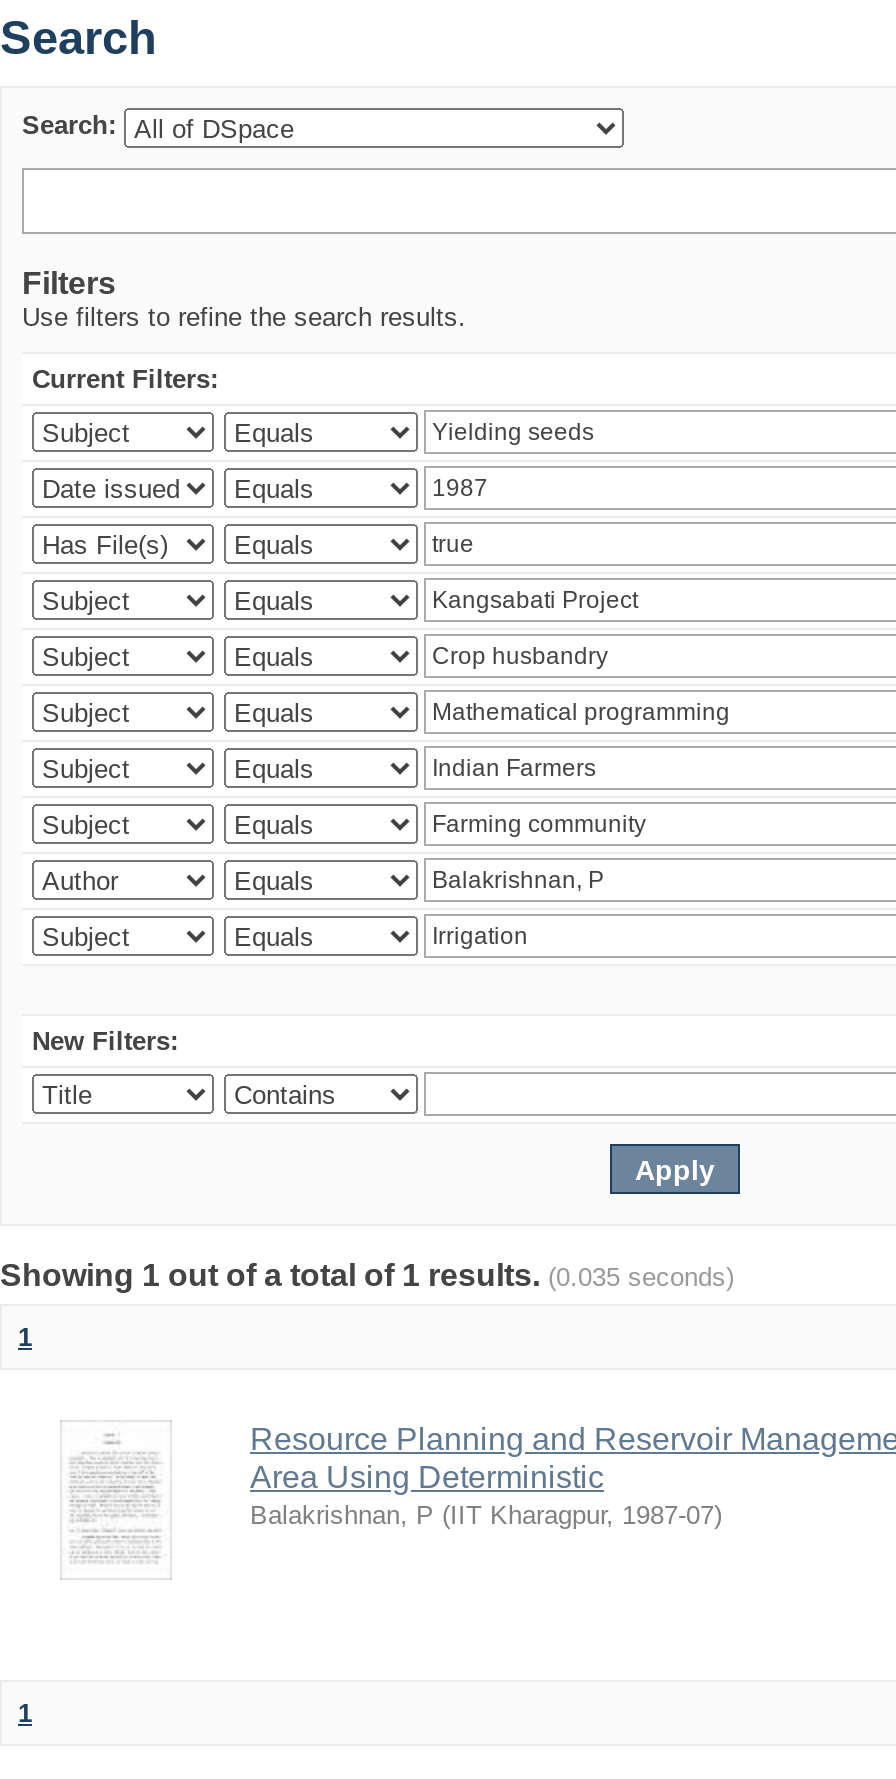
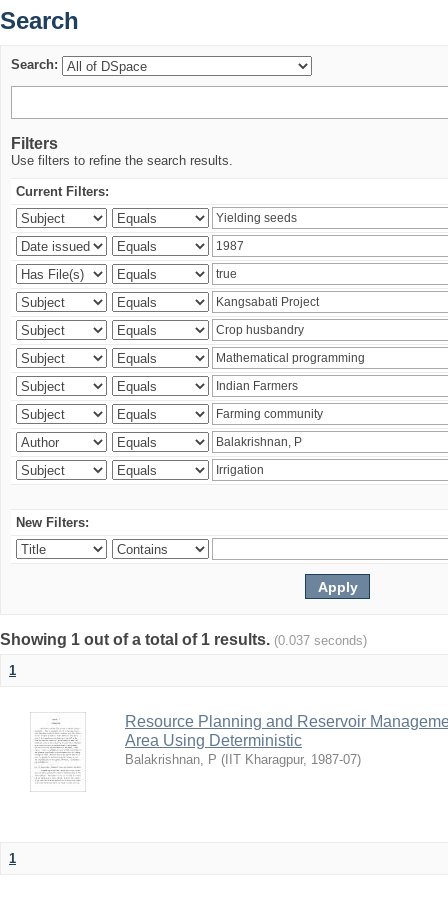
[0,1258,734,1292] Showing 1 out of a total of 1 results. (0.035 seconds) -> [0,631,367,648] Showing 1 out of a total of 1 results. (0.037 seconds)

